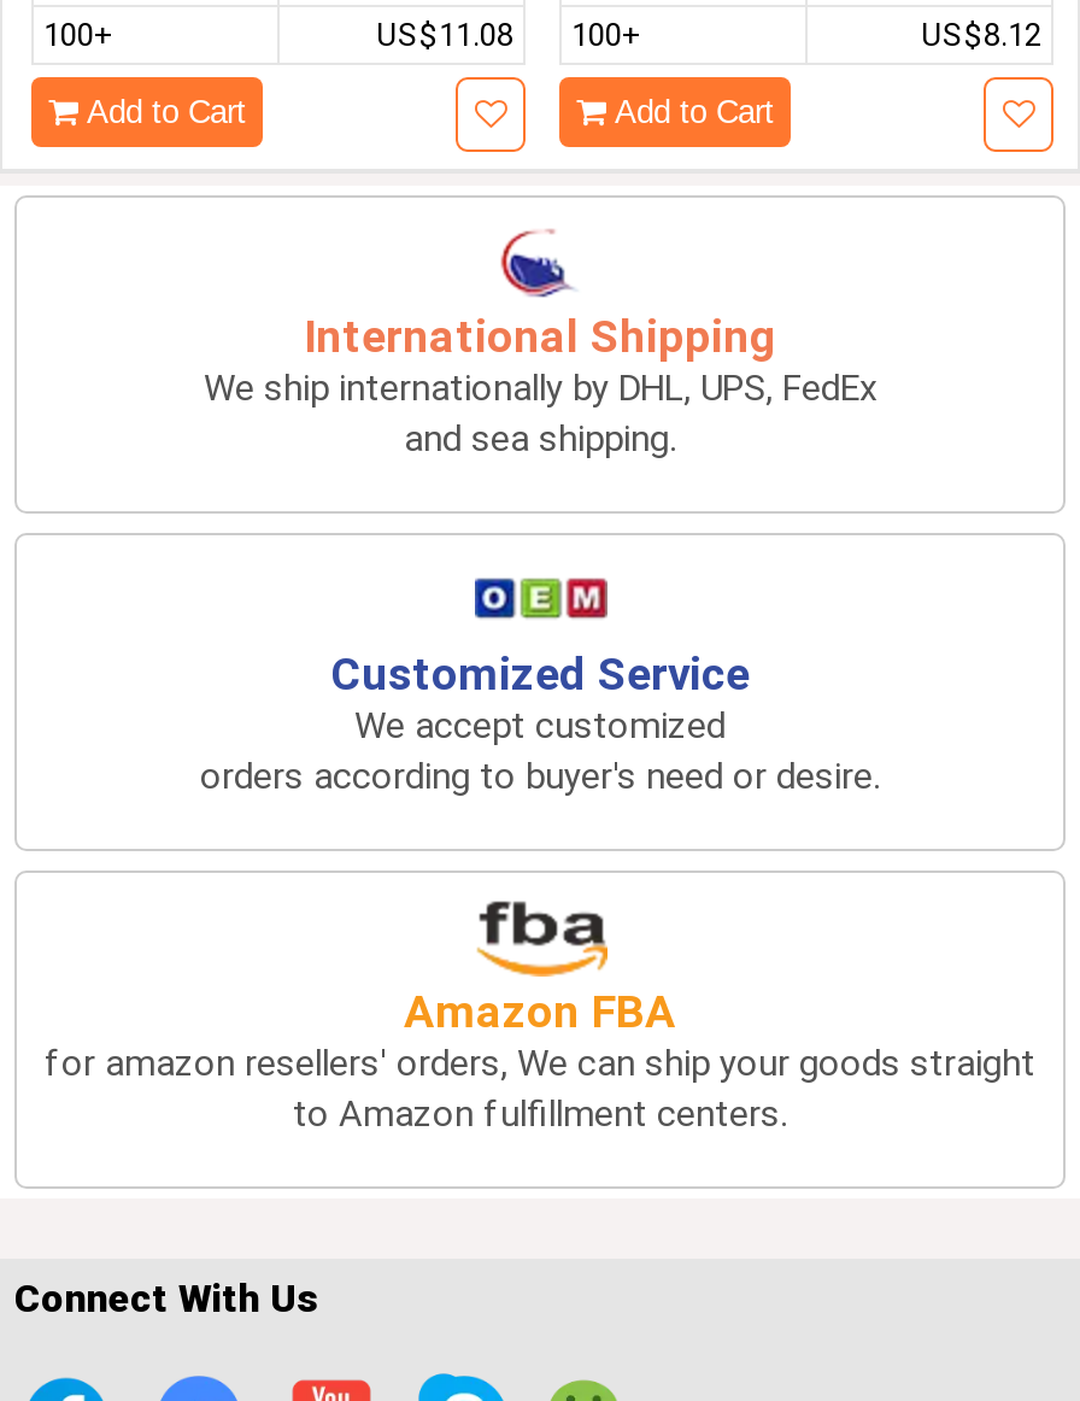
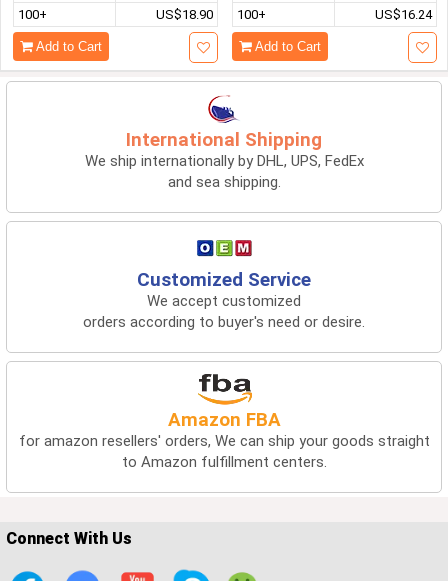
[376,16,641,53] US$11.08 100+ -> [156,7,266,22] US$18.90 100+
[921,16,1041,53] US$8.12 -> [375,7,432,22] US$16.24

